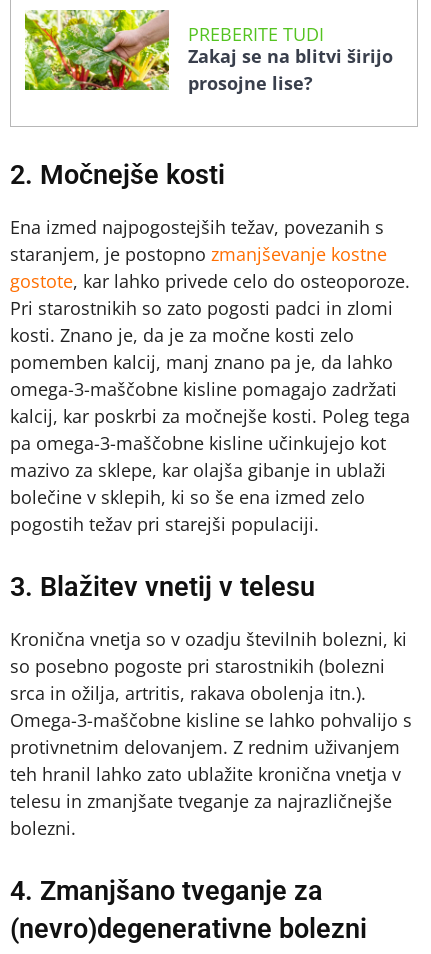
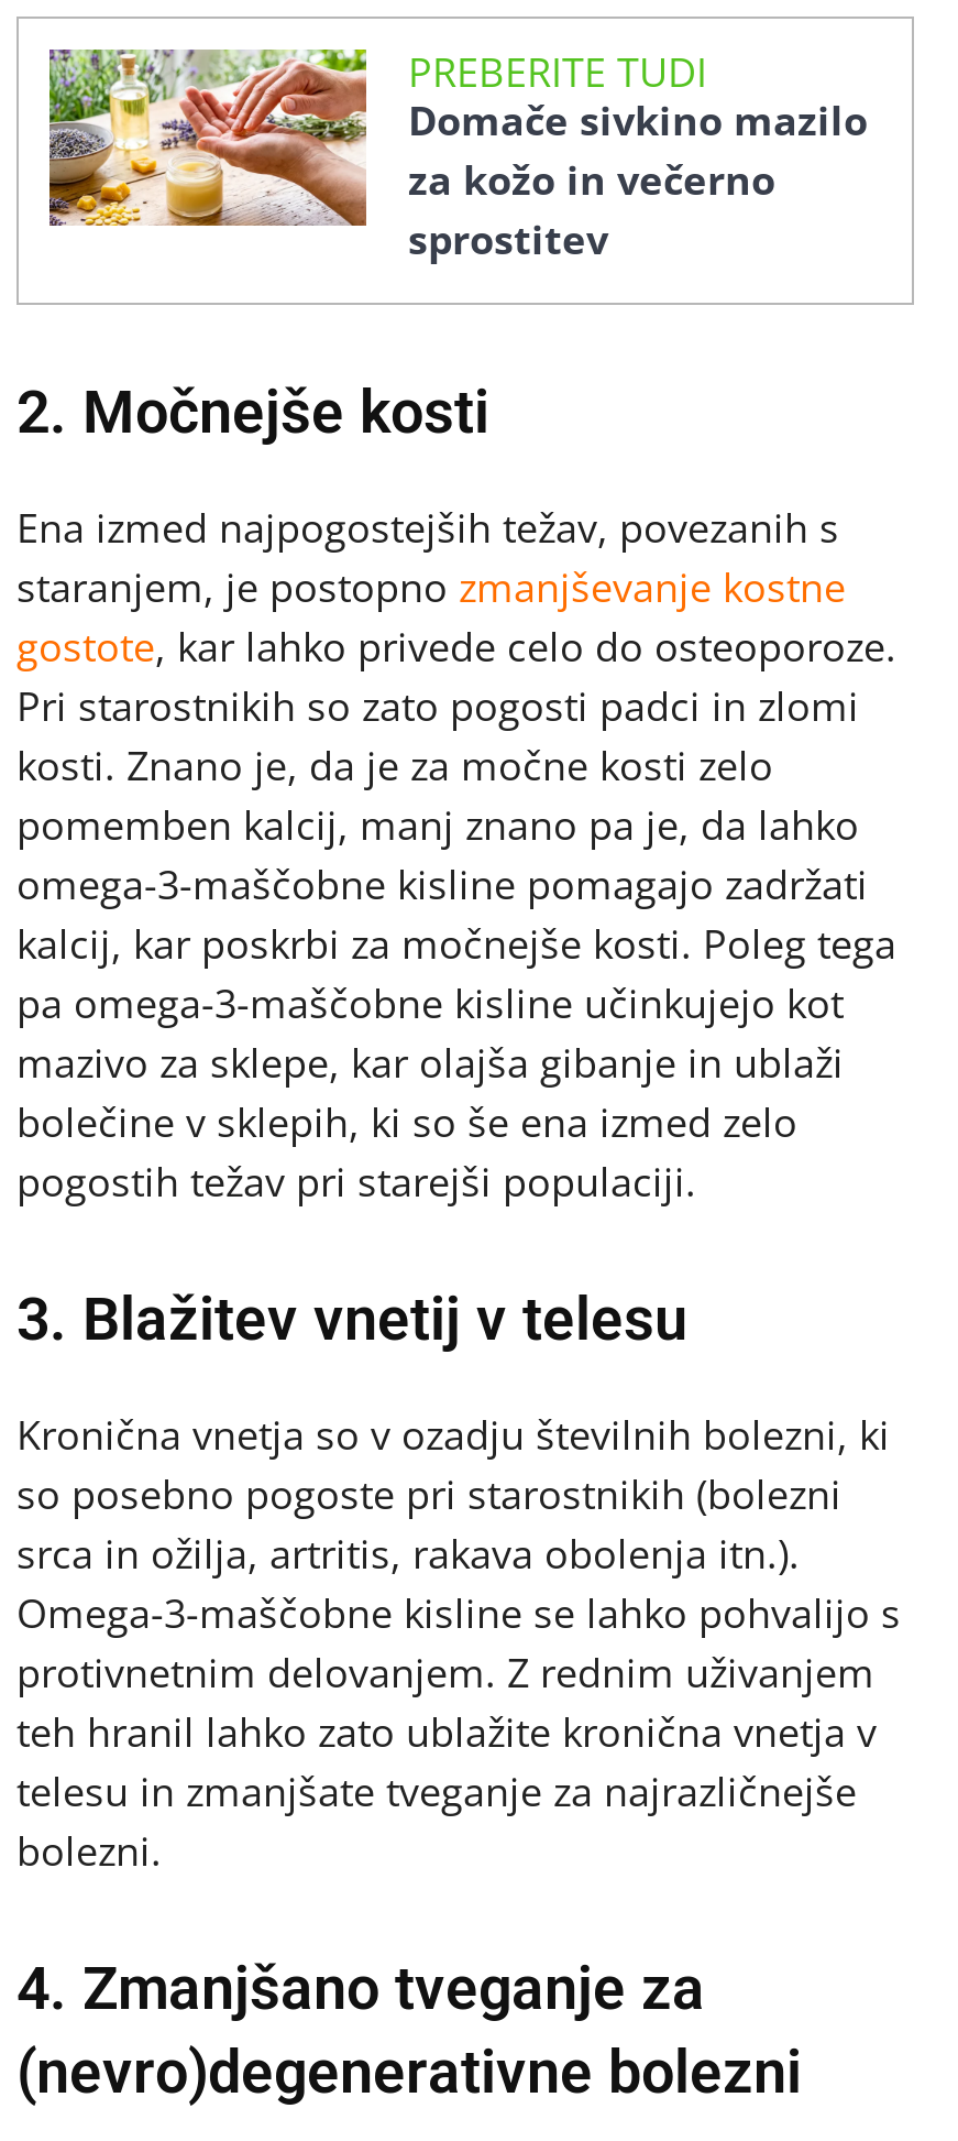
[24,9,393,95] [image] | Zakaj se na blitvi širijo | prosojne lise? -> [47,20,868,266] [image] | Domače sivkino mazilo | za kožo in večerno | sprostitev

